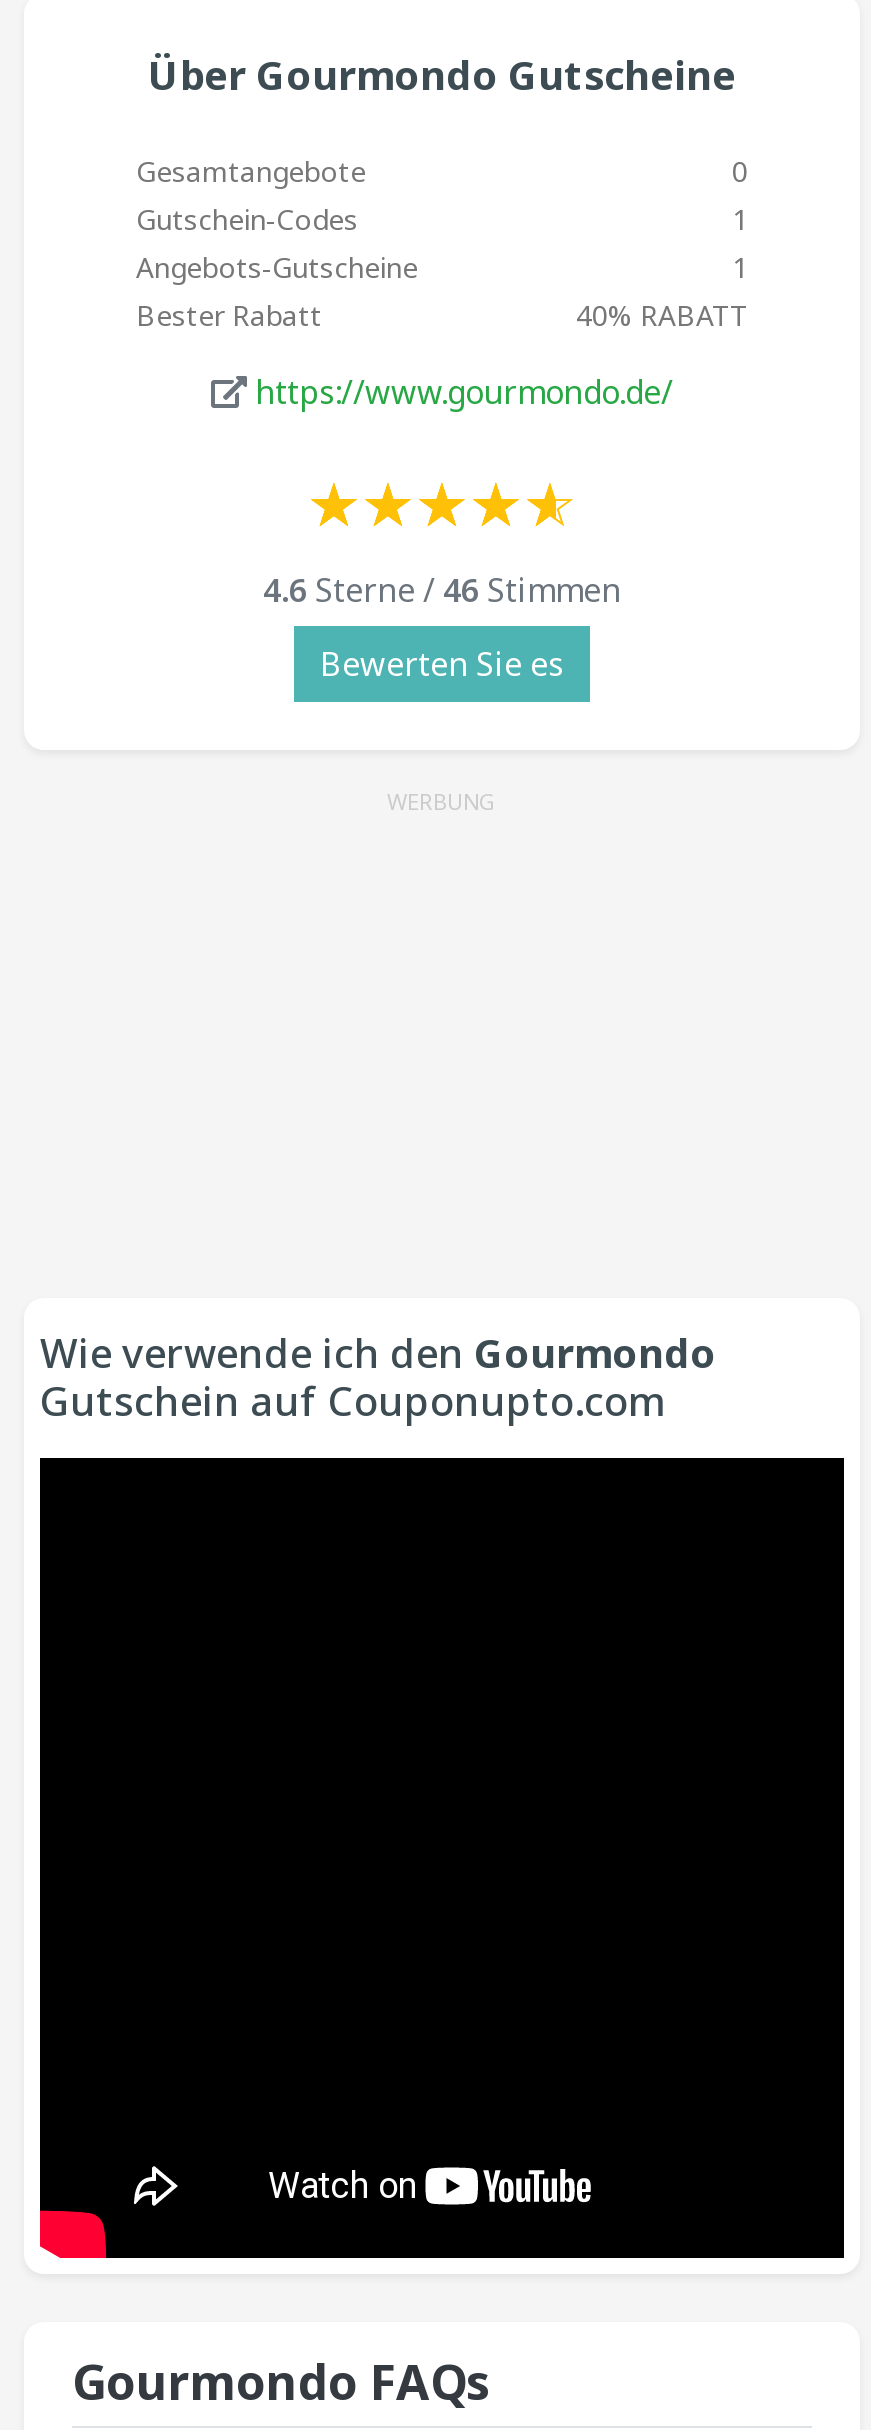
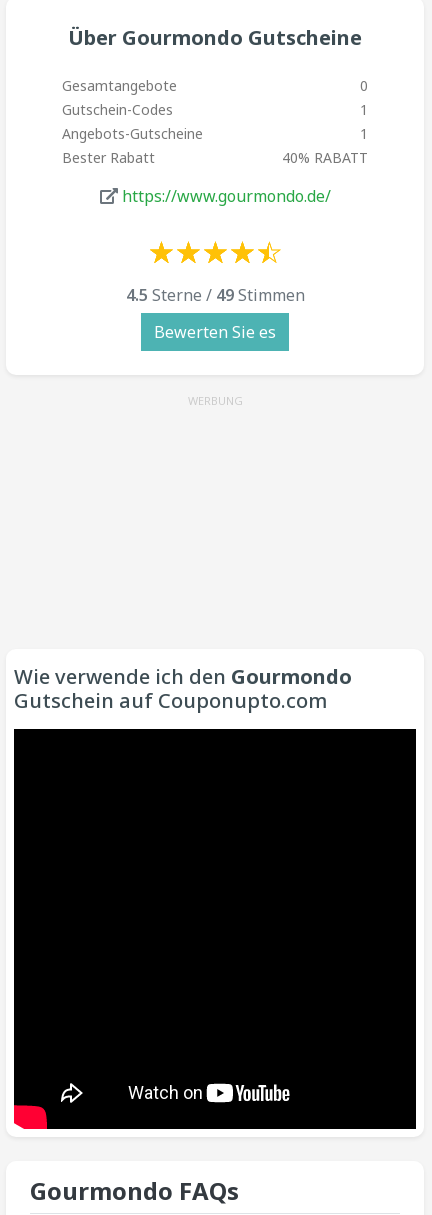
[263,569,621,613] 4.6 Sterne / 46 Stimmen -> [125,284,304,306] 4.5 Sterne / 49 Stimmen

